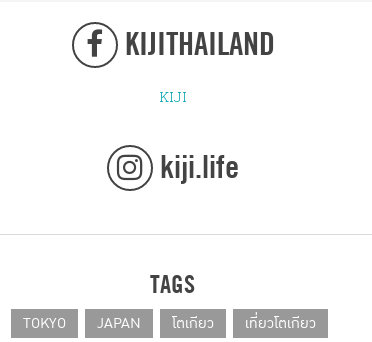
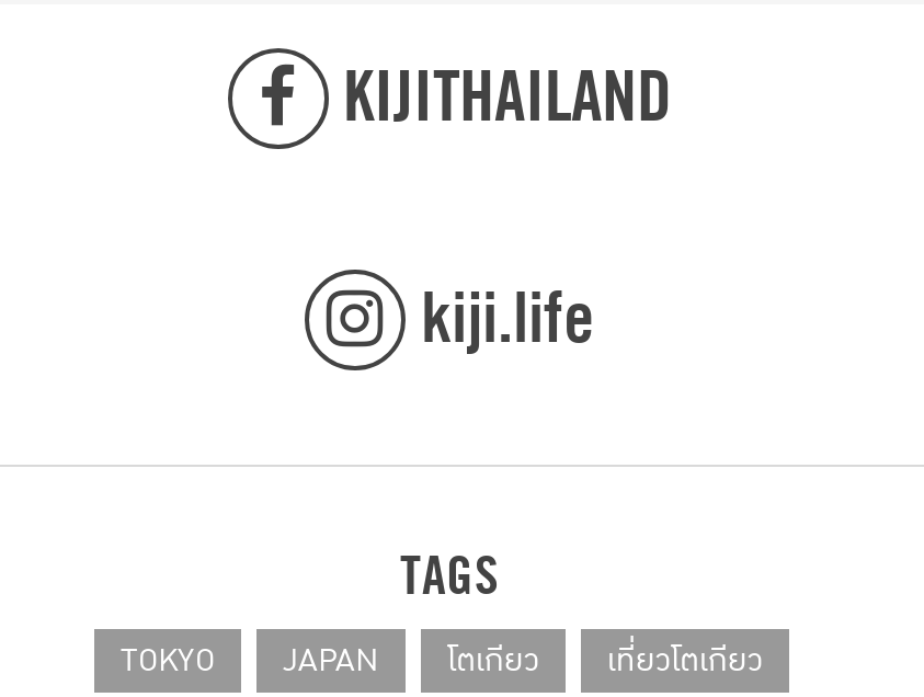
[159,84,187,109] KIJI -> none

